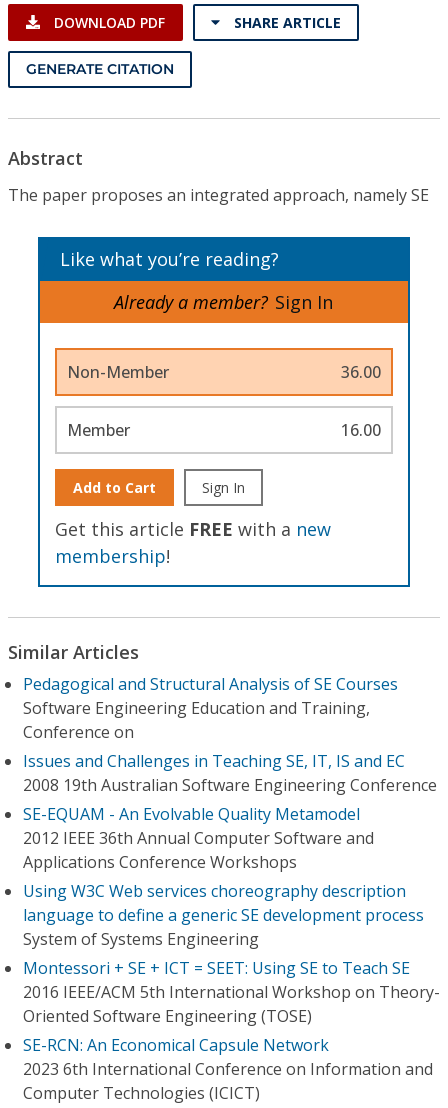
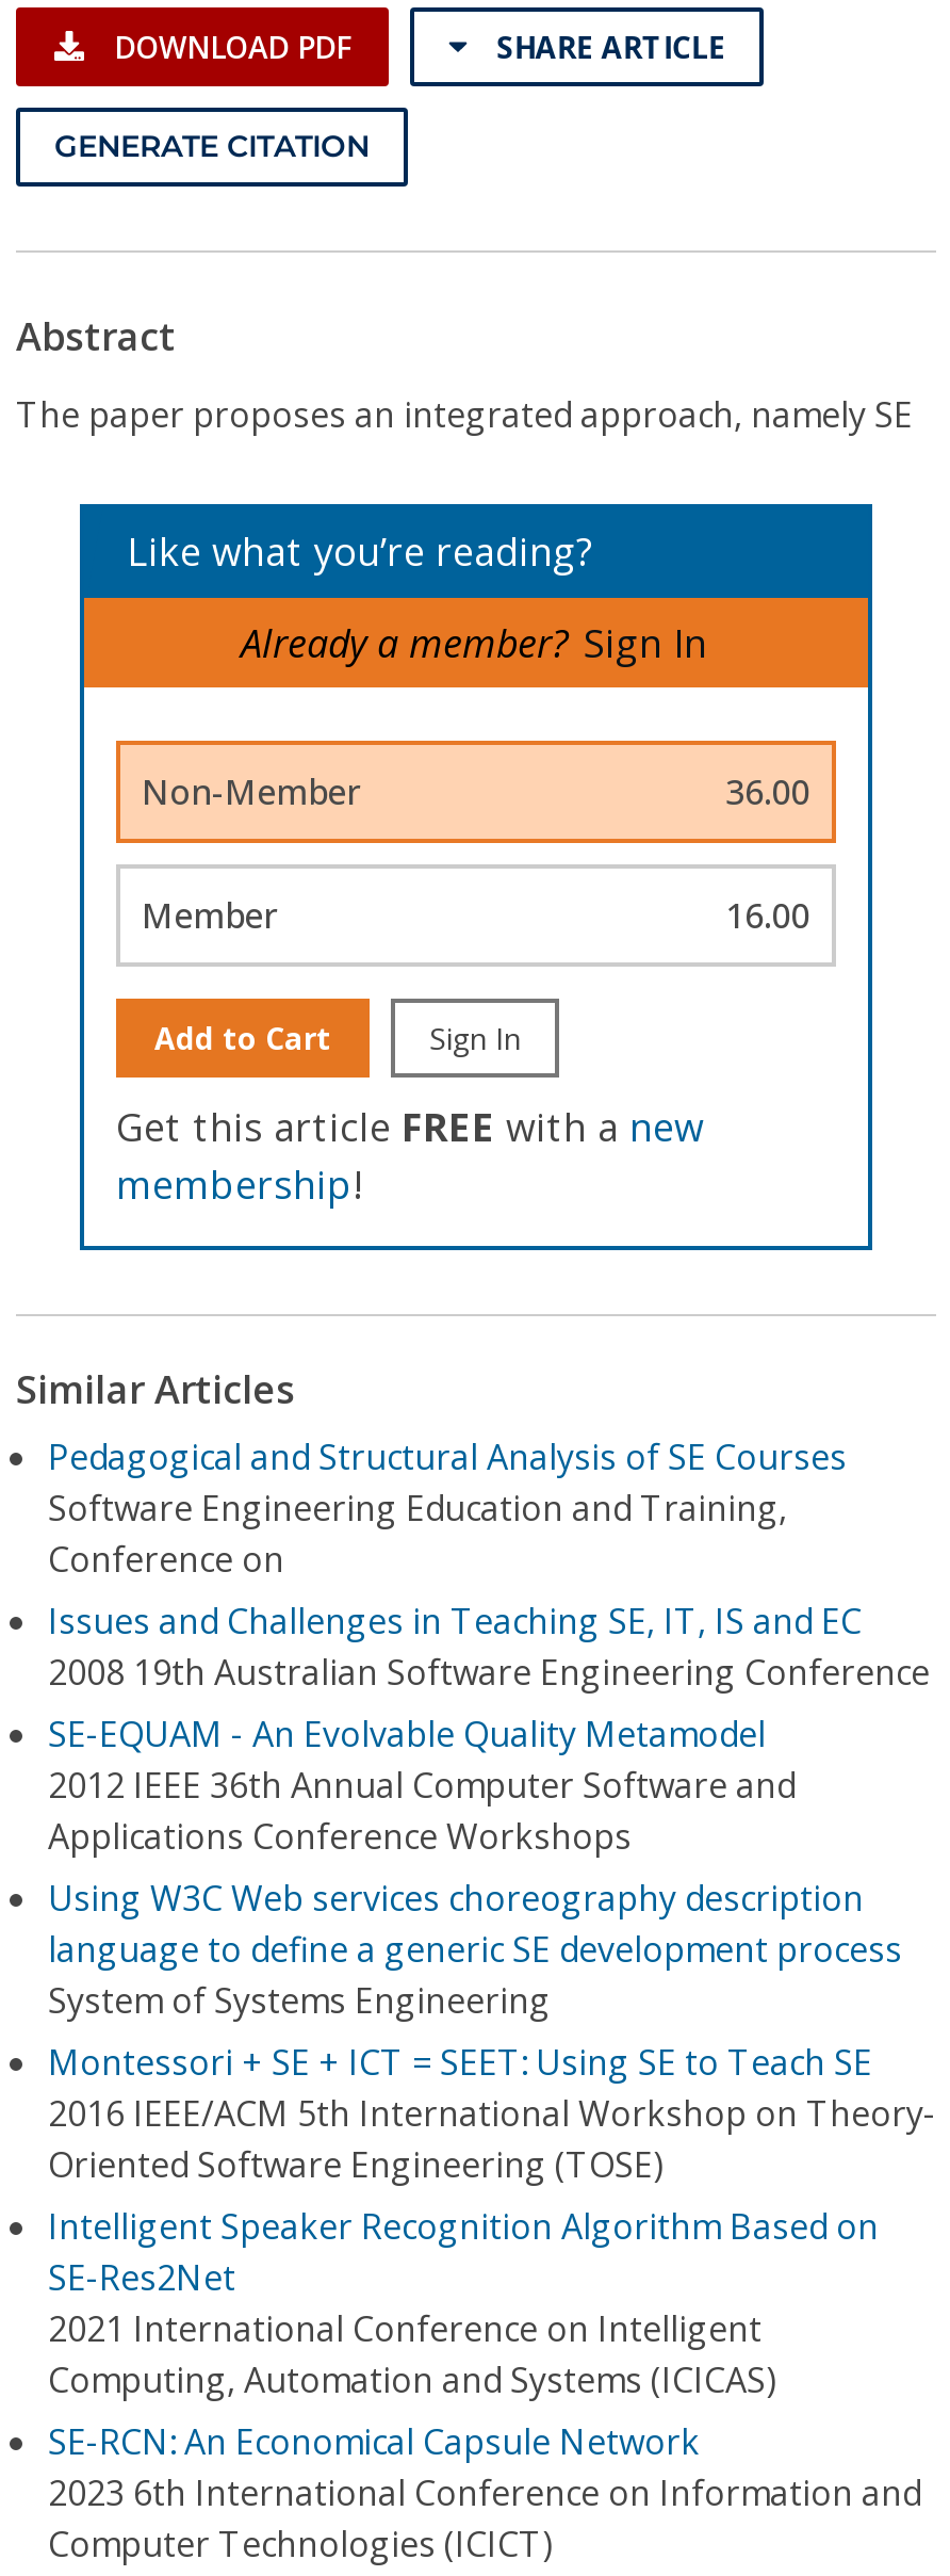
none -> [48,2203,879,2403] Intelligent Speaker Recognition Algorithm Based on | SE-Res2Net | 2021 International Conference on Intelligent | Computing, Automation and Systems (ICICAS)

